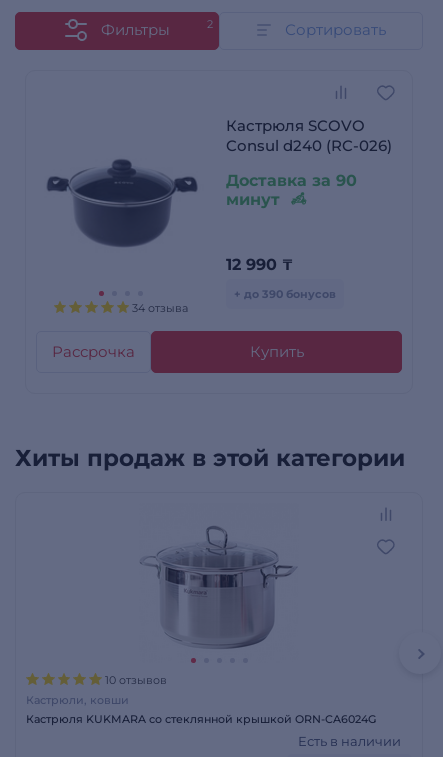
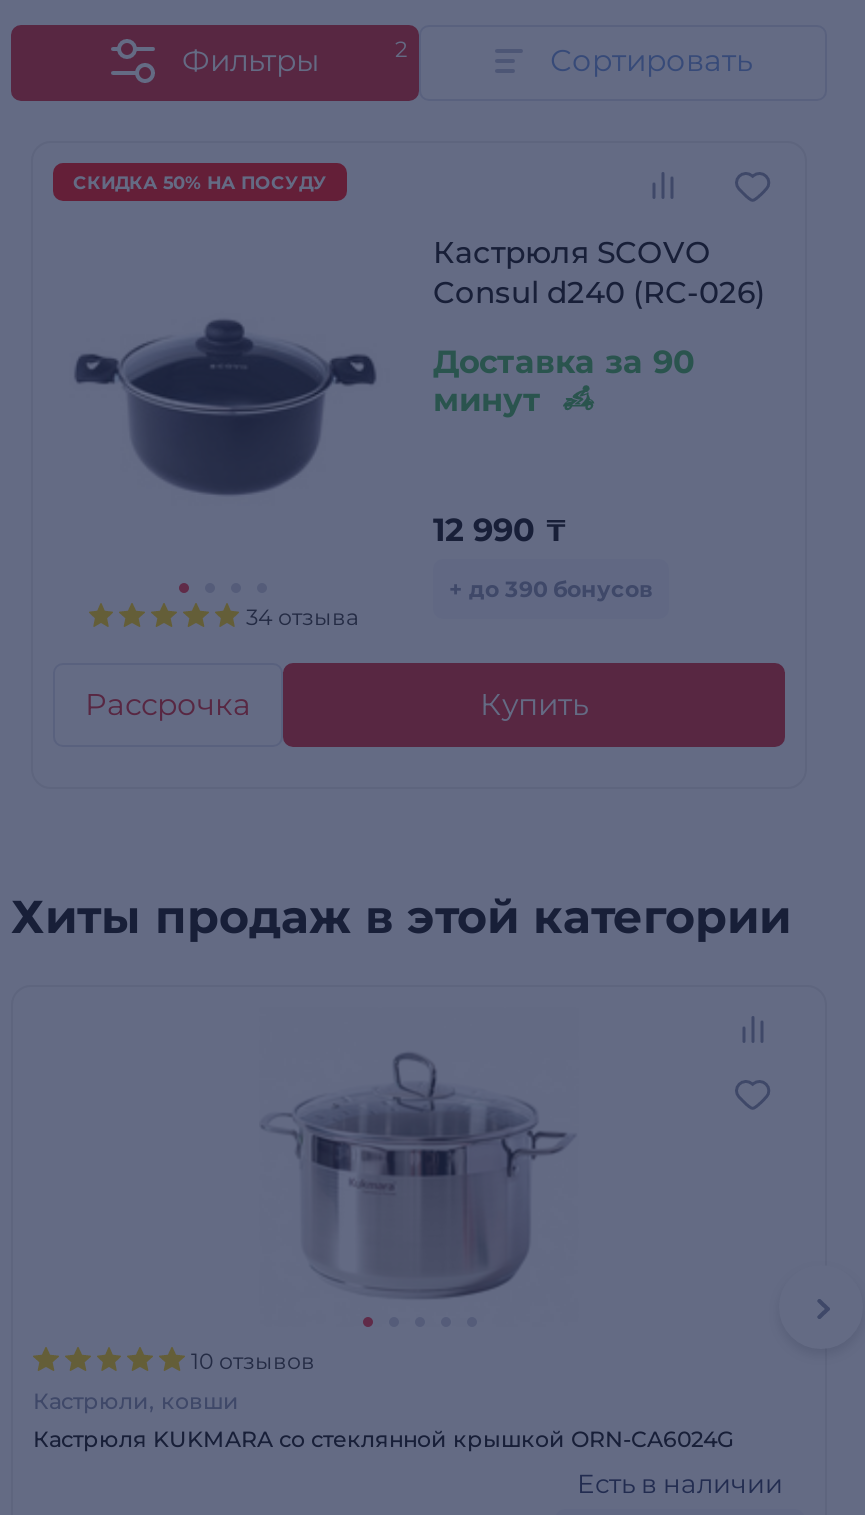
none -> [73,171,327,193] СКИДКА 50% НА ПОСУДУ

